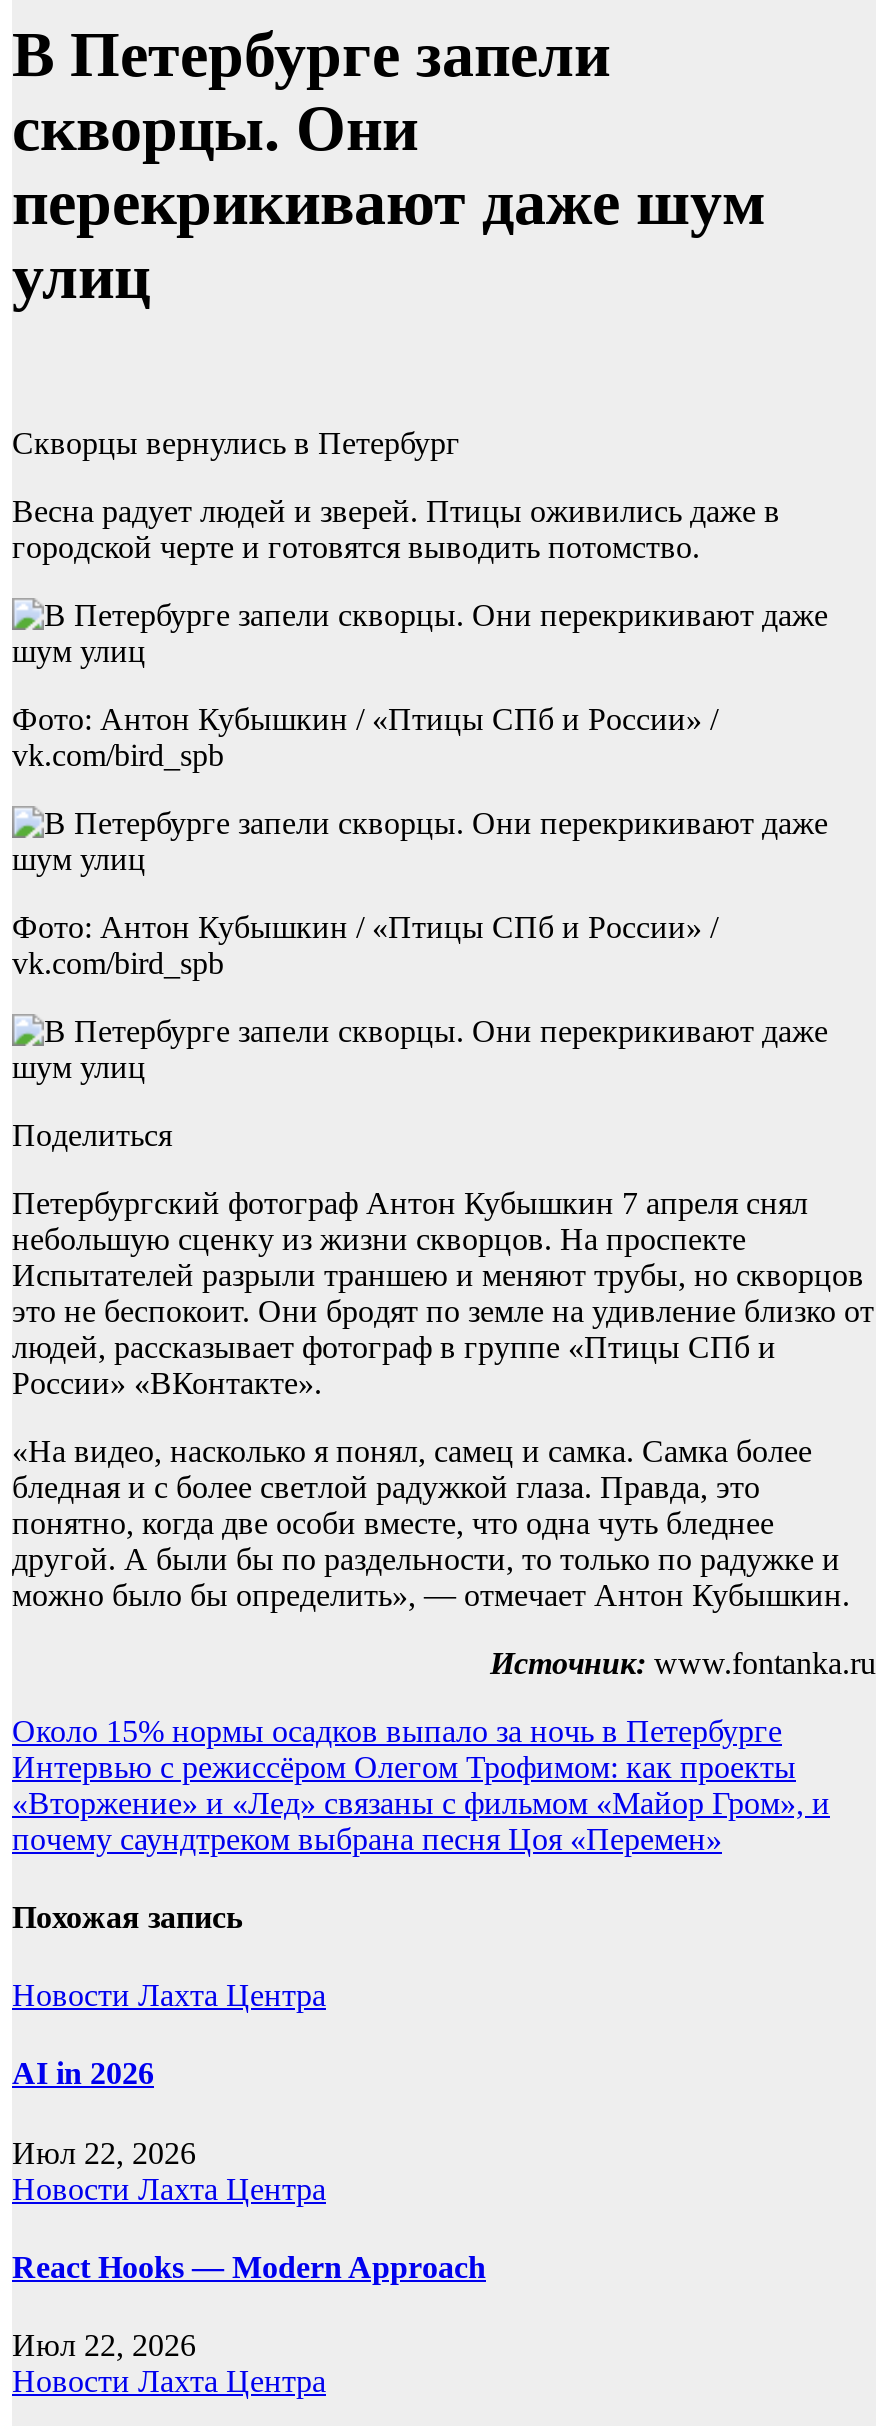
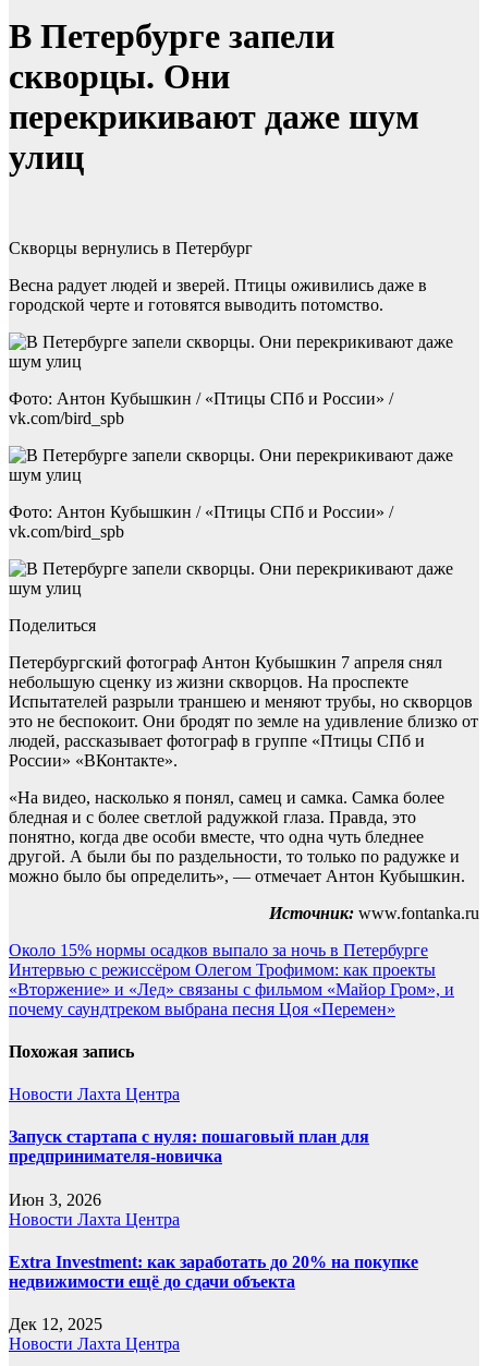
[12,2057,154,2091] AI in 2026 -> [9,1128,369,1166] Запуск стартапа с нуля: пошаговый план для | предпринимателя-новичка
[12,2135,196,2169] Июл 22, 2026 -> [9,1190,101,1209] Июн 3, 2026
[12,2250,486,2284] React Hooks — Modern Approach -> [9,1253,418,1291] Extra Investment: как заработать до 20% на покупке | недвижимости ещё до сдачи объекта
[12,2328,196,2362] Июл 22, 2026 -> [9,1315,102,1333] Дек 12, 2025

